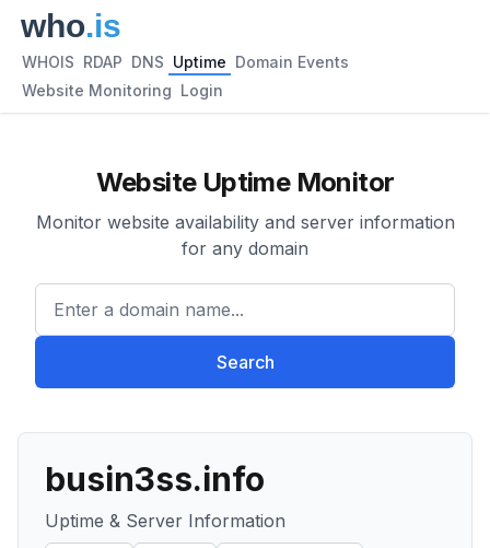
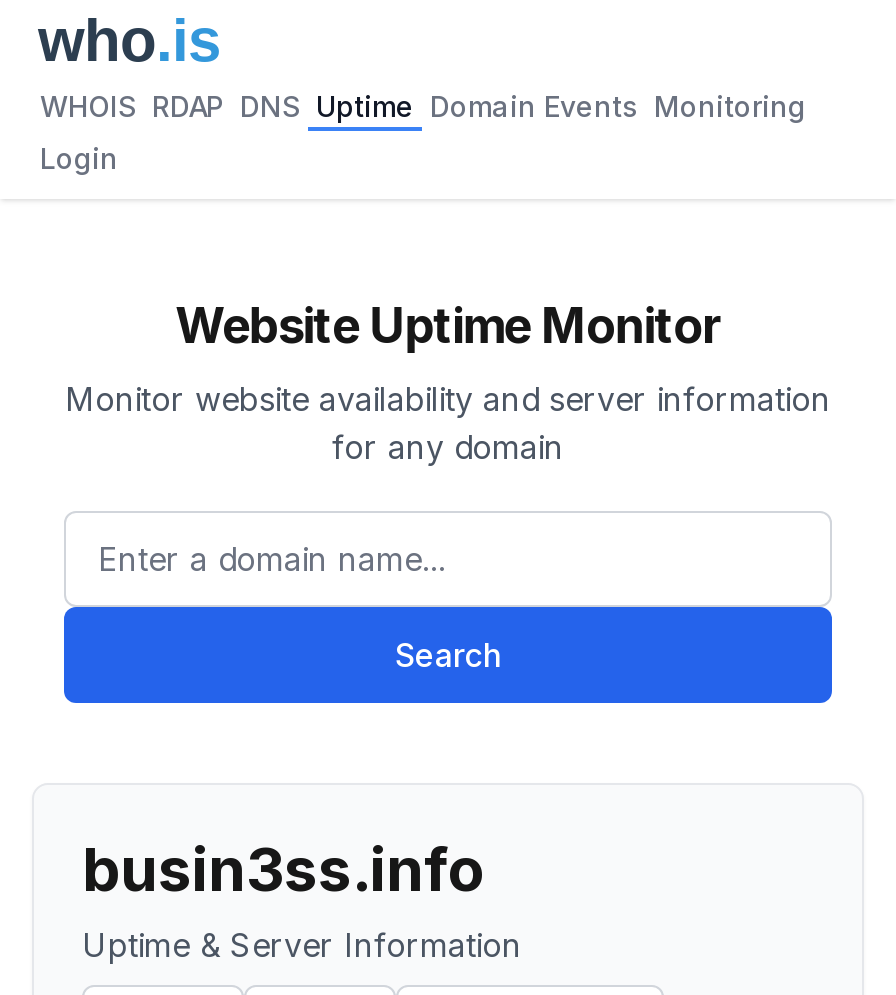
[22,53,349,71] WHOIS RDAP DNS Uptime Domain Events -> [40,89,806,123] WHOIS RDAP DNS Uptime Domain Events Monitoring
[22,81,223,100] Website Monitoring Login -> [40,141,118,175] Login

